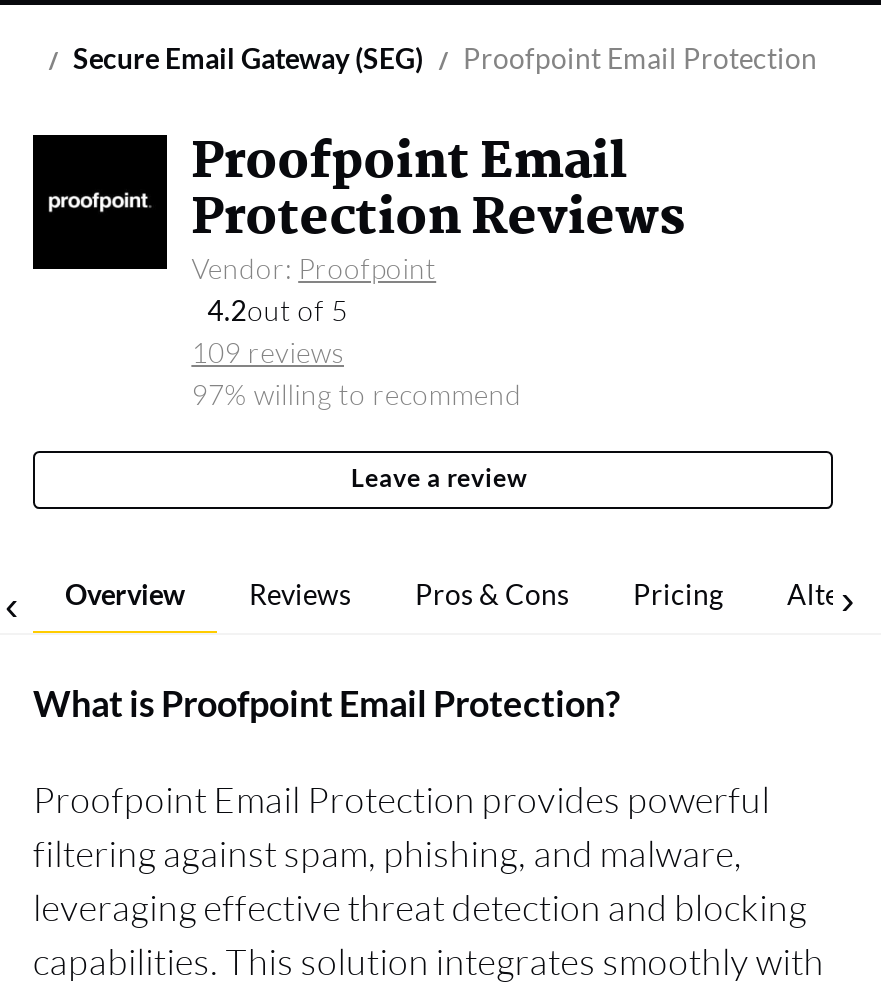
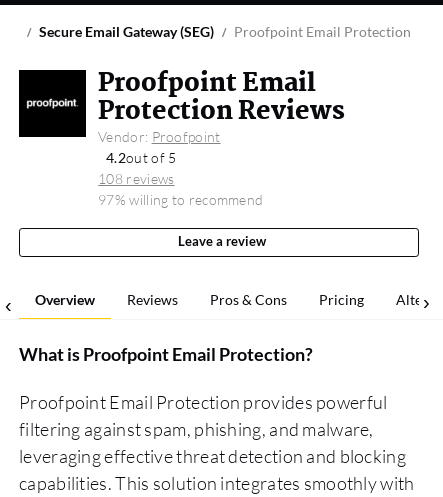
[191,335,344,369] 109 reviews -> [98,170,174,187] 108 reviews

